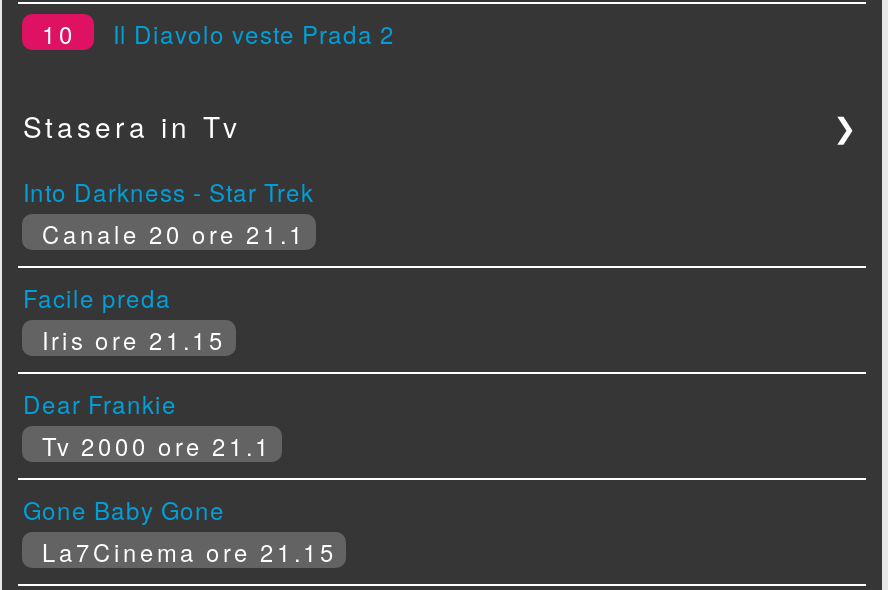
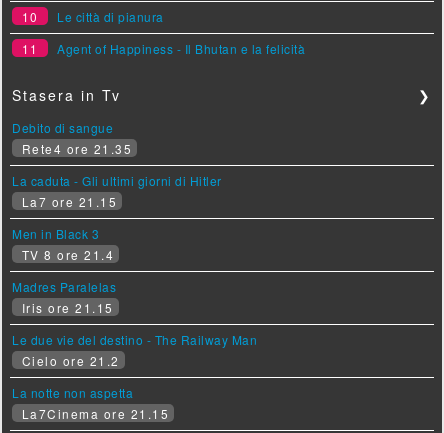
[113,17,395,51] Il Diavolo veste Prada 2 -> [17,8,305,57] Le città di pianura | 11 | Agent of Happiness - Il Bhutan e la felicità
[23,175,314,315] Into Darkness - Star Trek | Canale 20 ore 21.1 | Facile preda -> [12,119,222,295] Debito di sangue | Rete4 ore 21.35 | La caduta - Gli ultimi giorni di Hitler | La7 ore 21.15 | Men in Black 3 | TV 8 ore 21.4 | Madres Paralelas
[23,387,272,463] Dear Frankie | Tv 2000 ore 21.1 -> [12,331,257,369] Le due vie del destino - The Railway Man | Cielo ore 21.2
[23,493,225,527] Gone Baby Gone -> [12,384,133,401] La notte non aspetta

